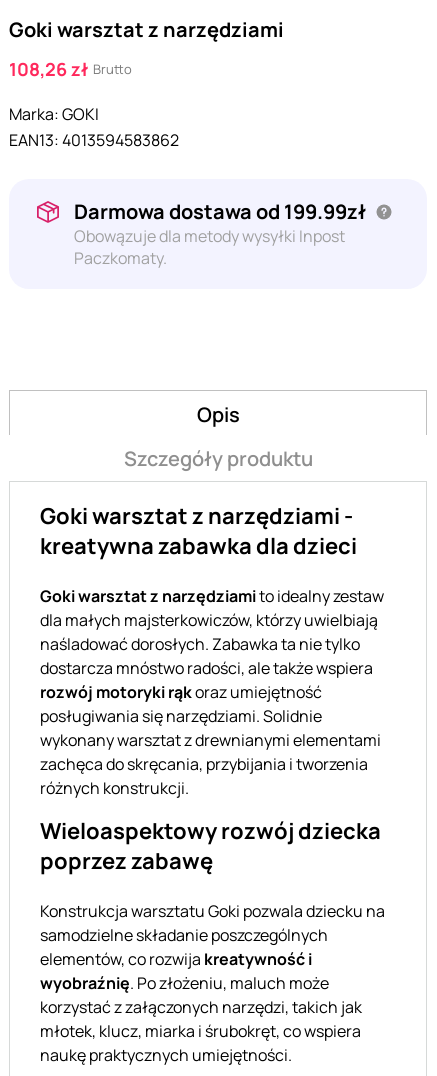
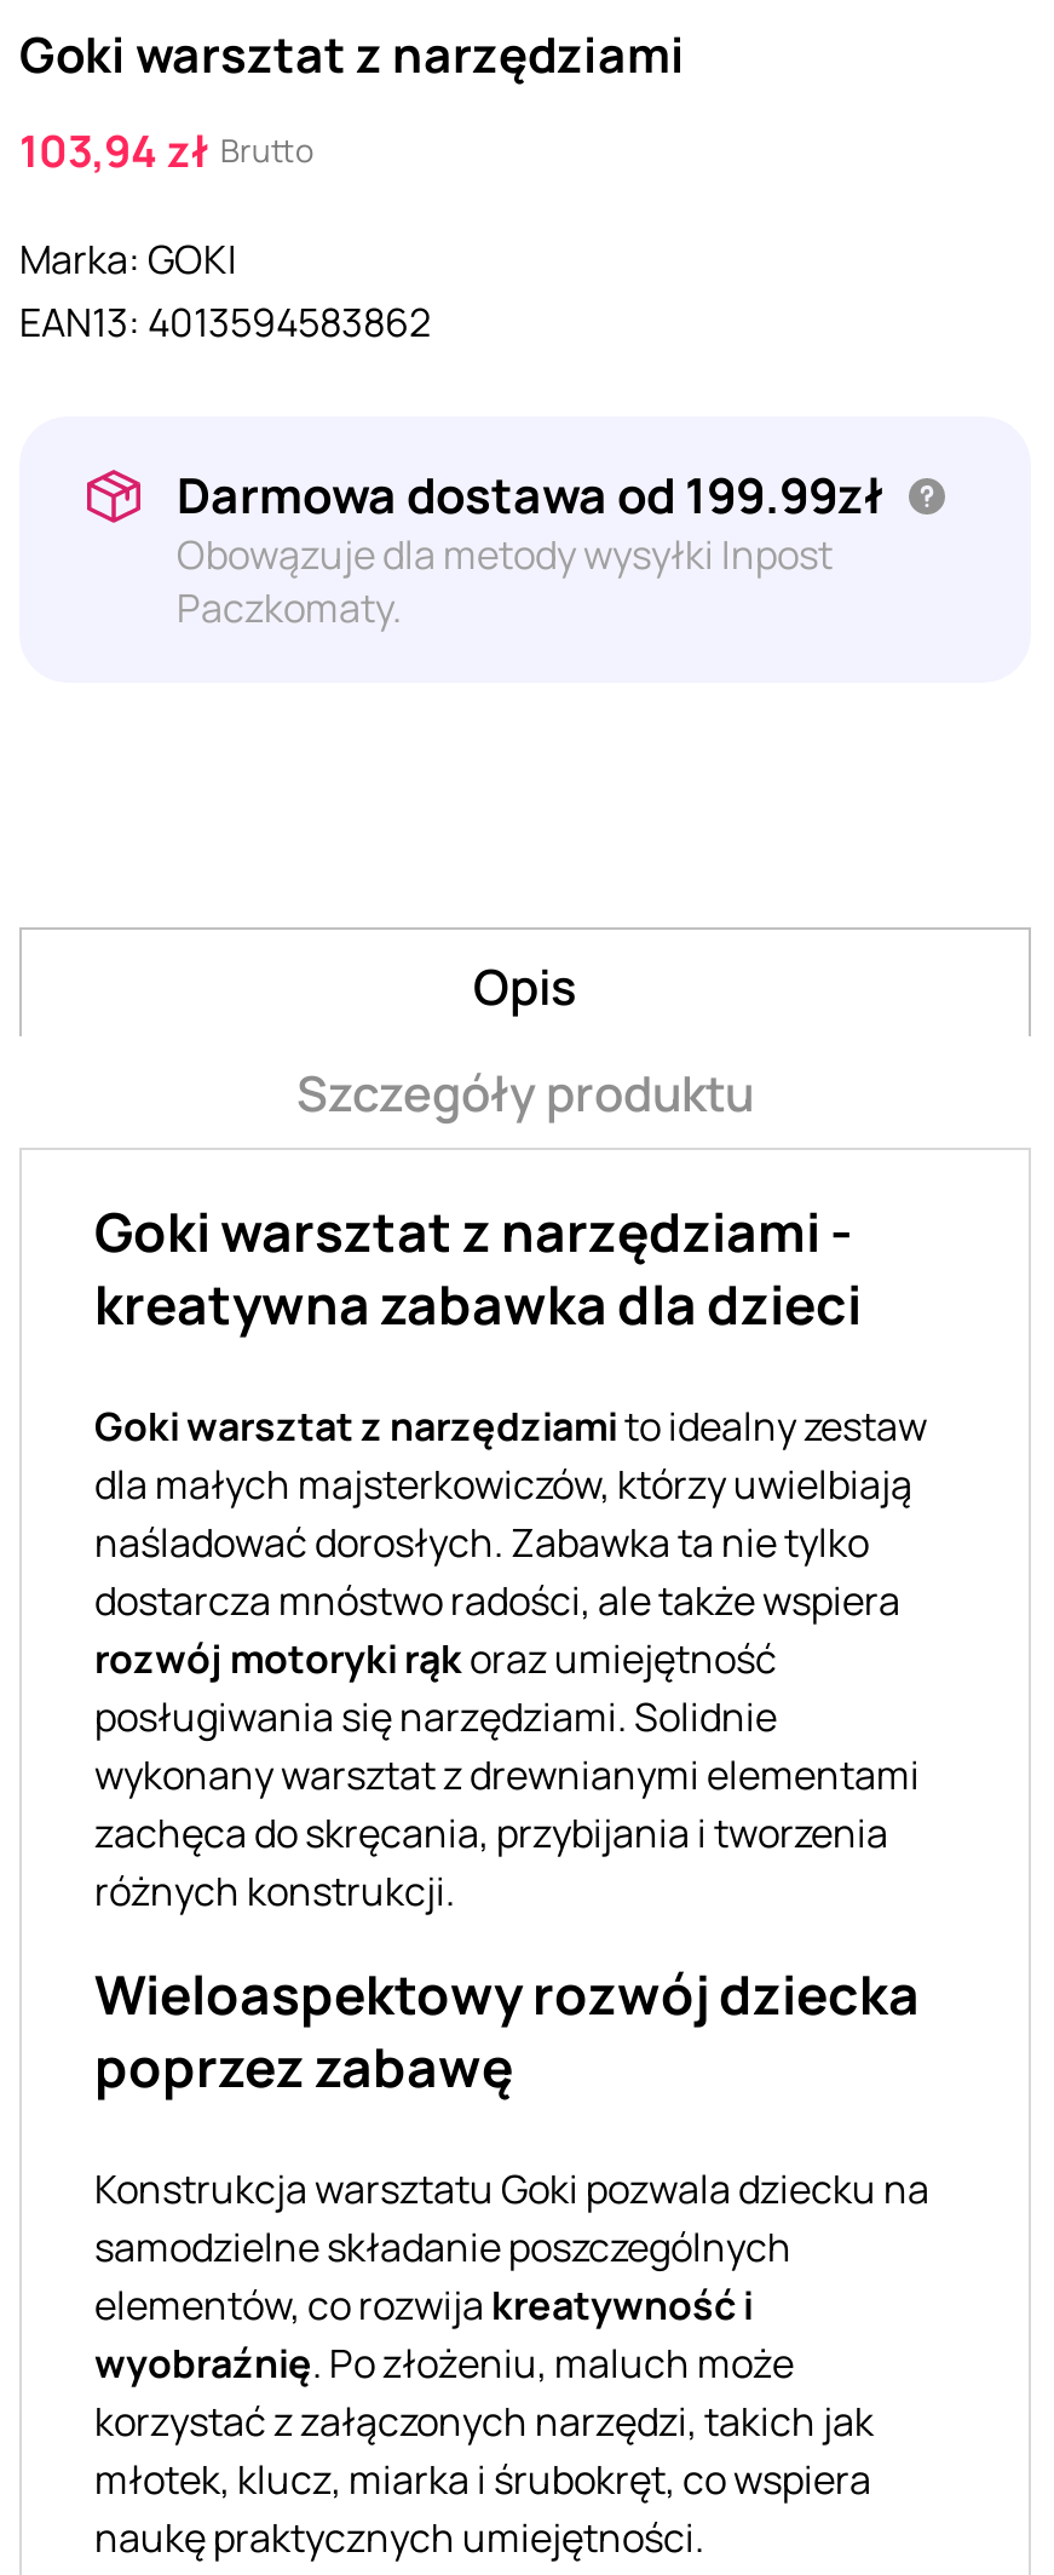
[9,57,132,81] 108,26 zł Brutto -> [19,120,315,178] 103,94 zł Brutto

